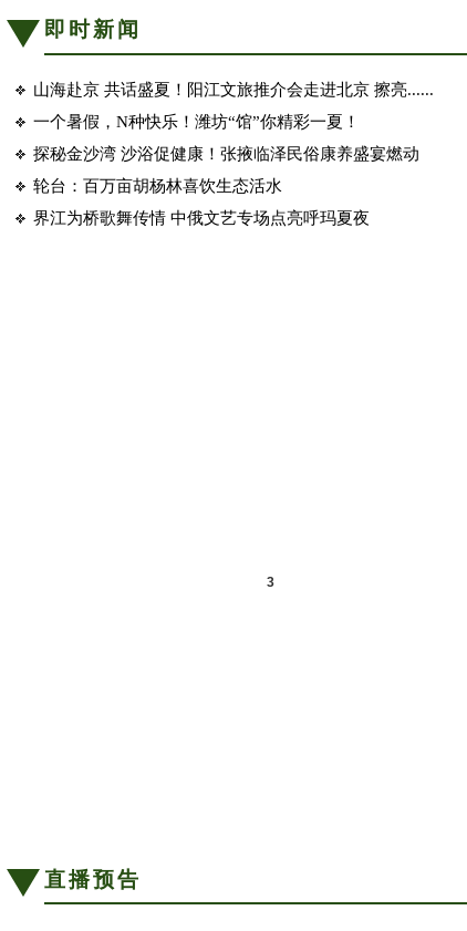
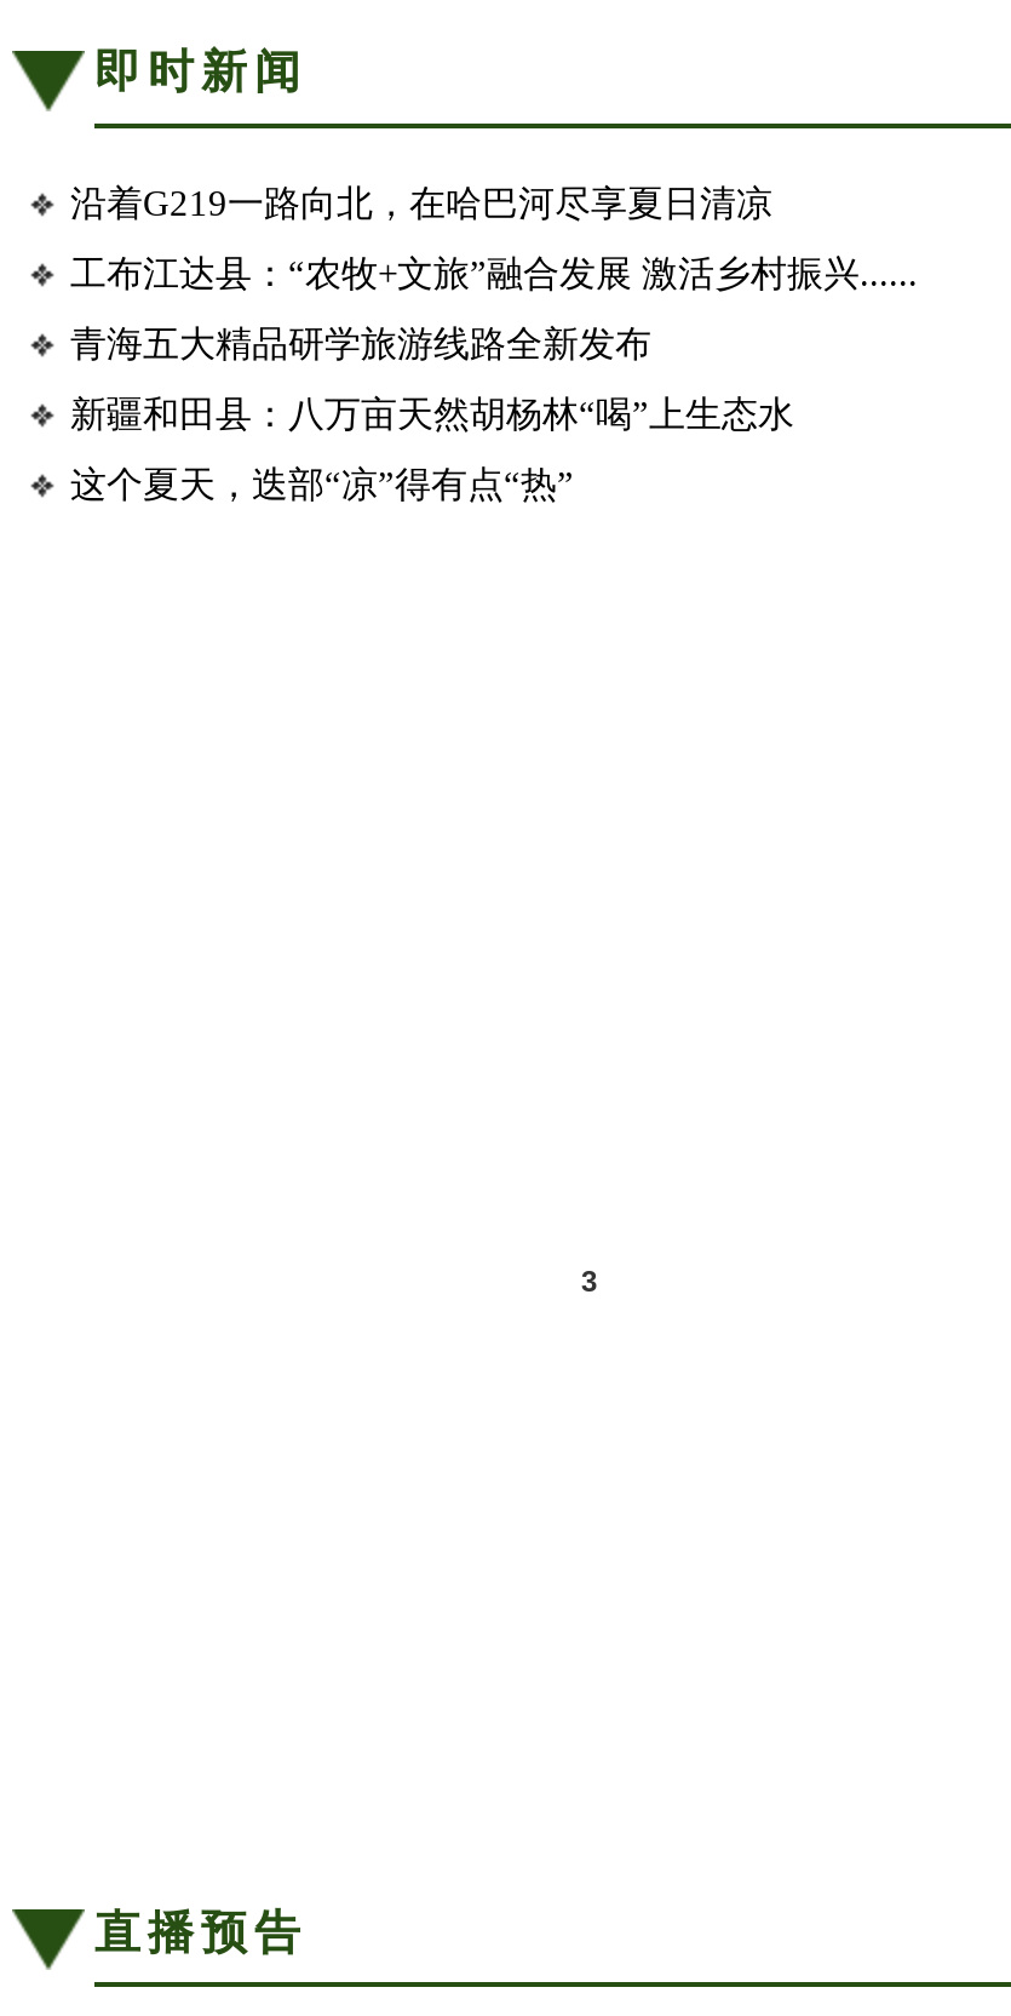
[33,81,434,99] 山海赴京 共话盛夏！阳江文旅推介会走进北京 擦亮...... -> [70,184,772,223] 沿着G219一路向北，在哈巴河尽享夏日清凉
[33,113,360,131] 一个暑假，N种快乐！潍坊“馆”你精彩一夏！ -> [70,254,918,293] 工布江达县：“农牧+文旅”融合发展 激活乡村振兴......
[33,145,419,163] 探秘金沙湾 沙浴促健康！张掖临泽民俗康养盛宴燃动 -> [70,325,651,363] 青海五大精品研学旅游线路全新发布
[33,177,282,195] 轮台：百万亩胡杨林喜饮生态活水 -> [70,395,794,434] 新疆和田县：八万亩天然胡杨林“喝”上生态水
[33,209,370,227] 界江为桥歌舞传情 中俄文艺专场点亮呼玛夏夜 -> [70,465,574,504] 这个夏天，迭部“凉”得有点“热”

